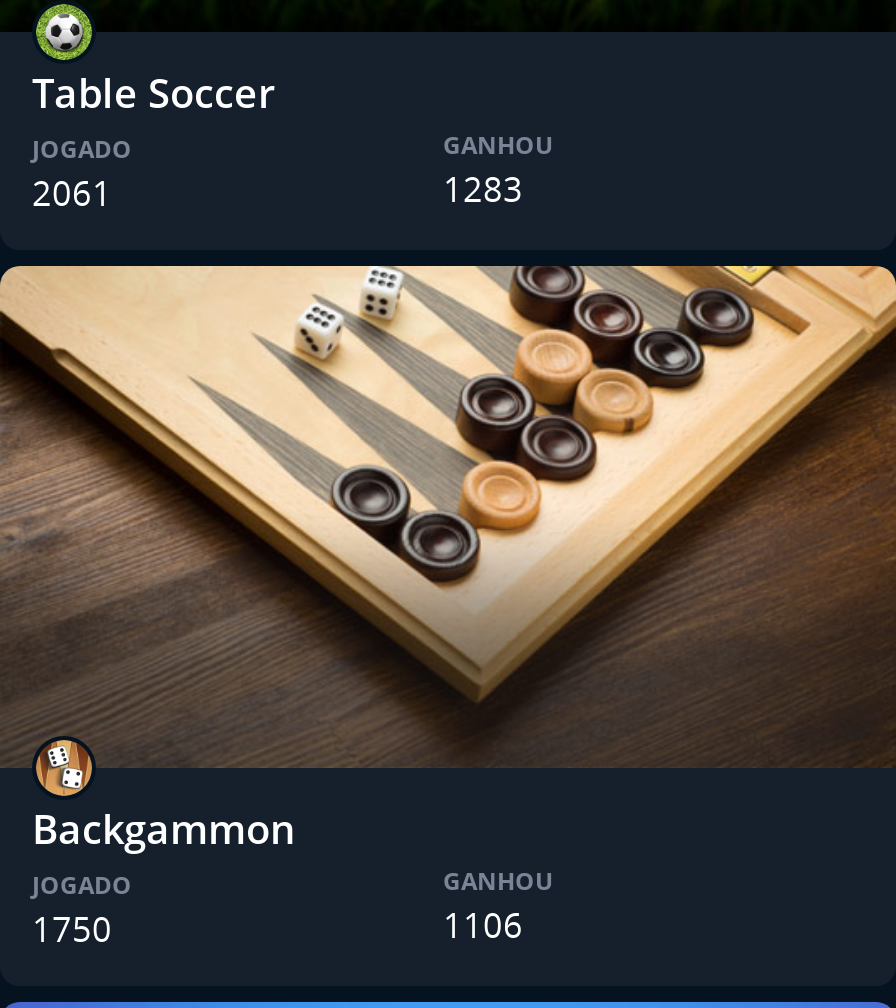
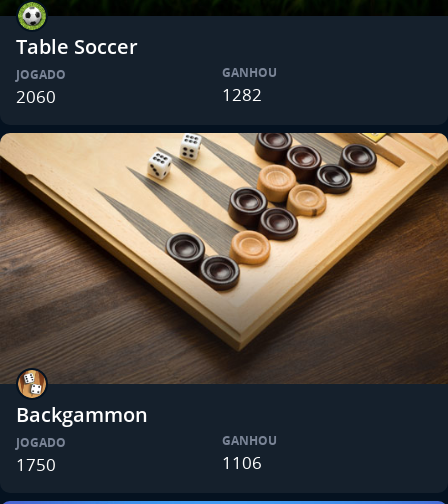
[32,170,112,216] 2061 -> [16,85,56,108] 2060
[443,166,523,212] 1283 -> [221,83,261,106] 1282

